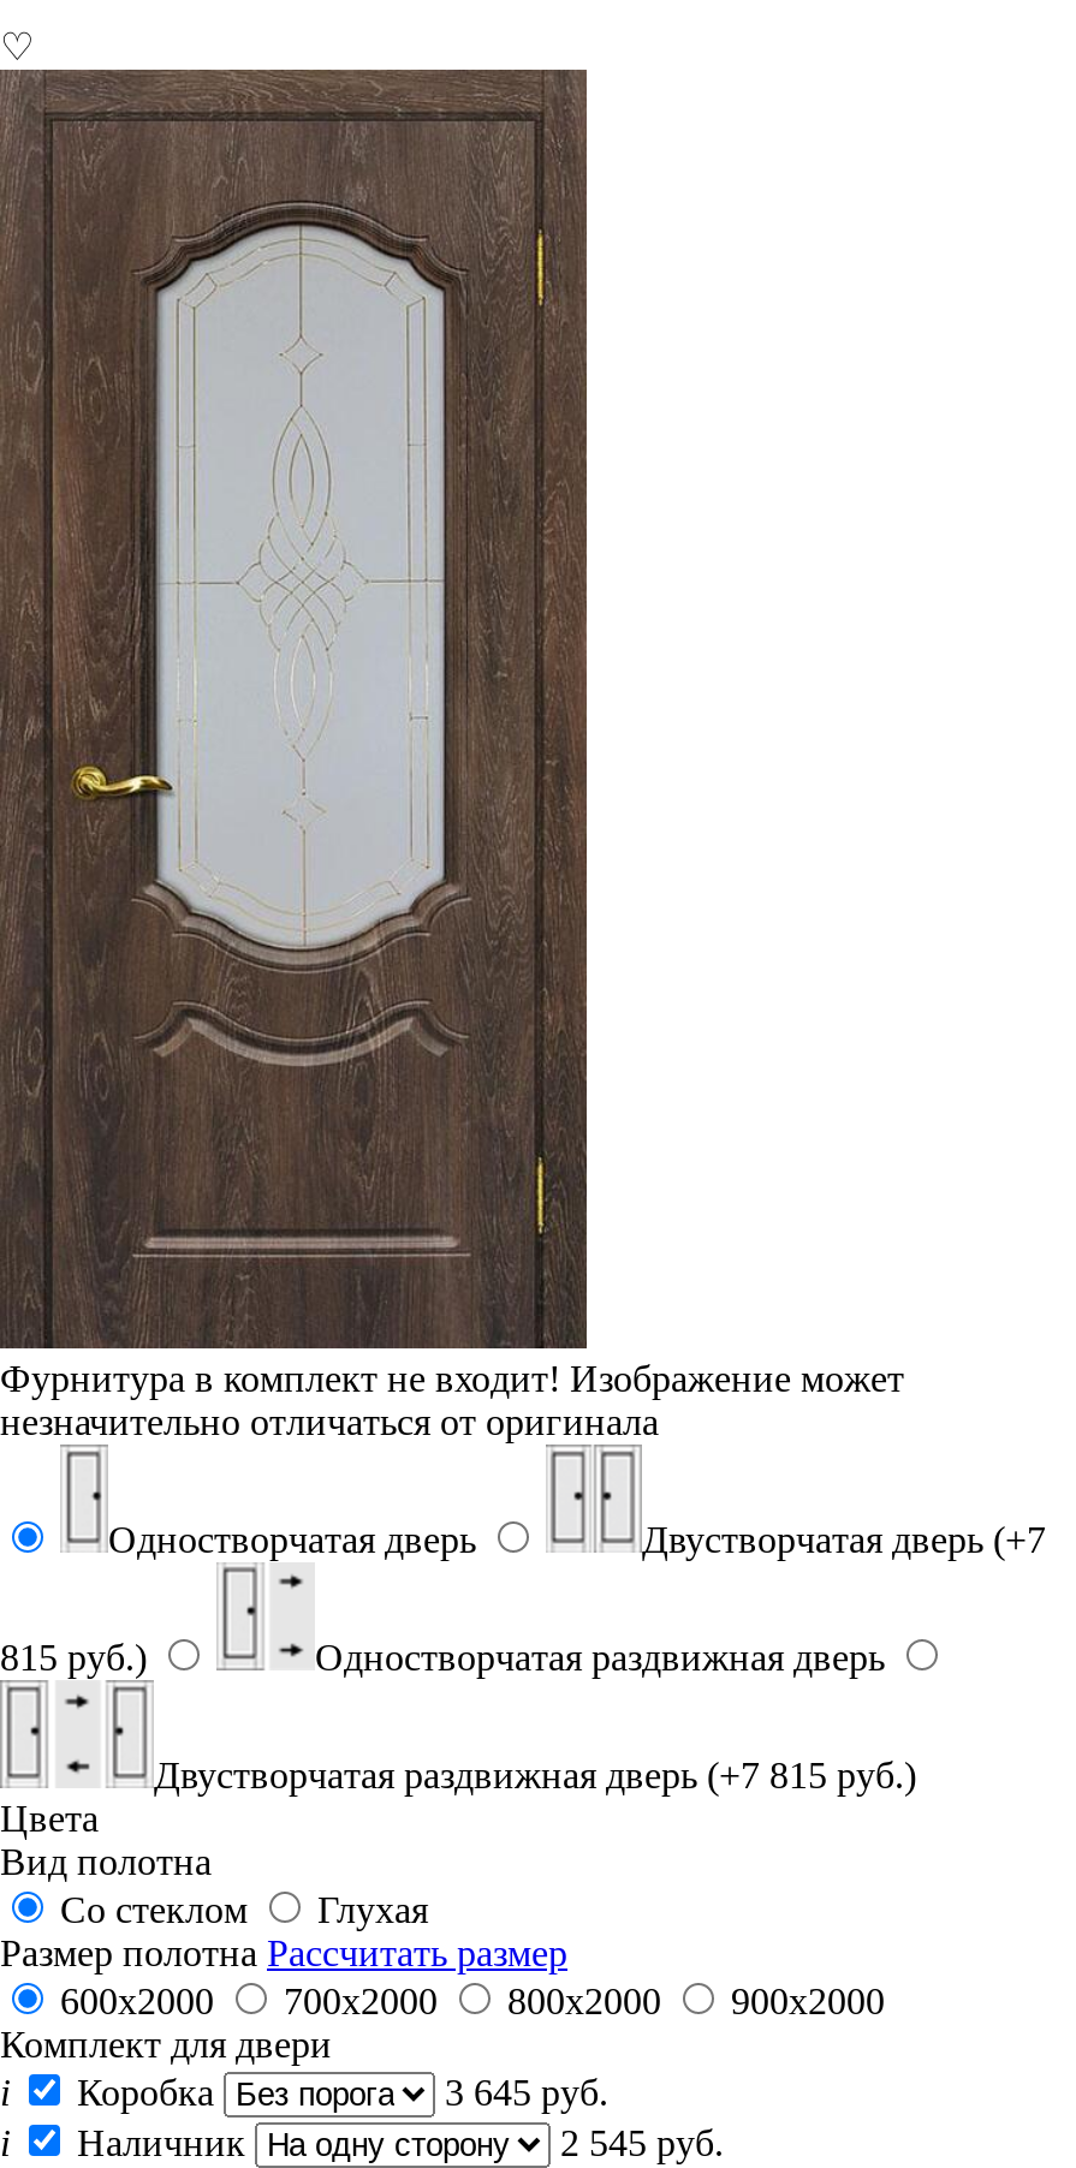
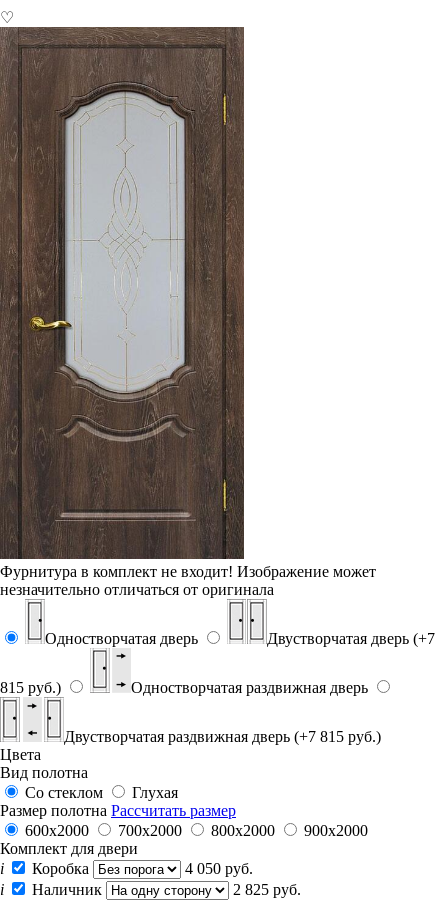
[445,2071,608,2112] 3 645 руб. -> [185,860,253,877] 4 050 руб.
[560,2122,724,2163] 2 545 руб. -> [233,881,301,898] 2 825 руб.

